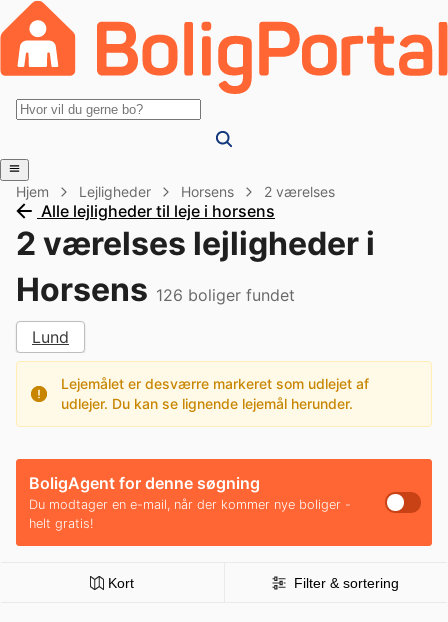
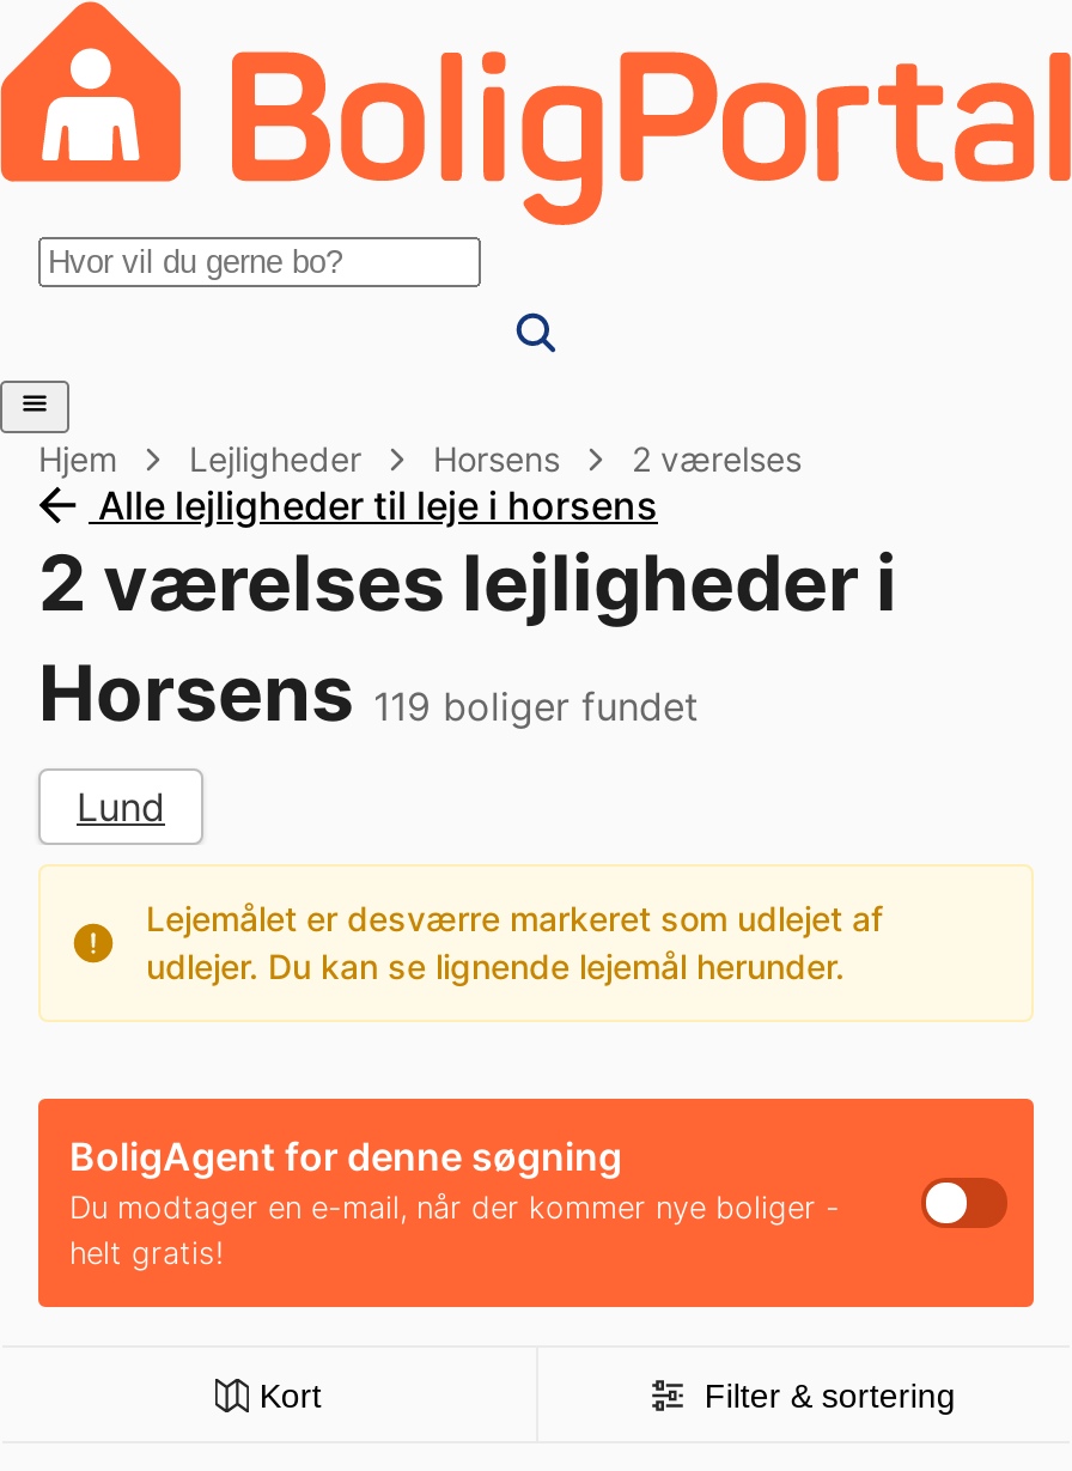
[16,270,295,309] Horsens 126 boliger fundet -> [38,646,699,740] Horsens 119 boliger fundet

